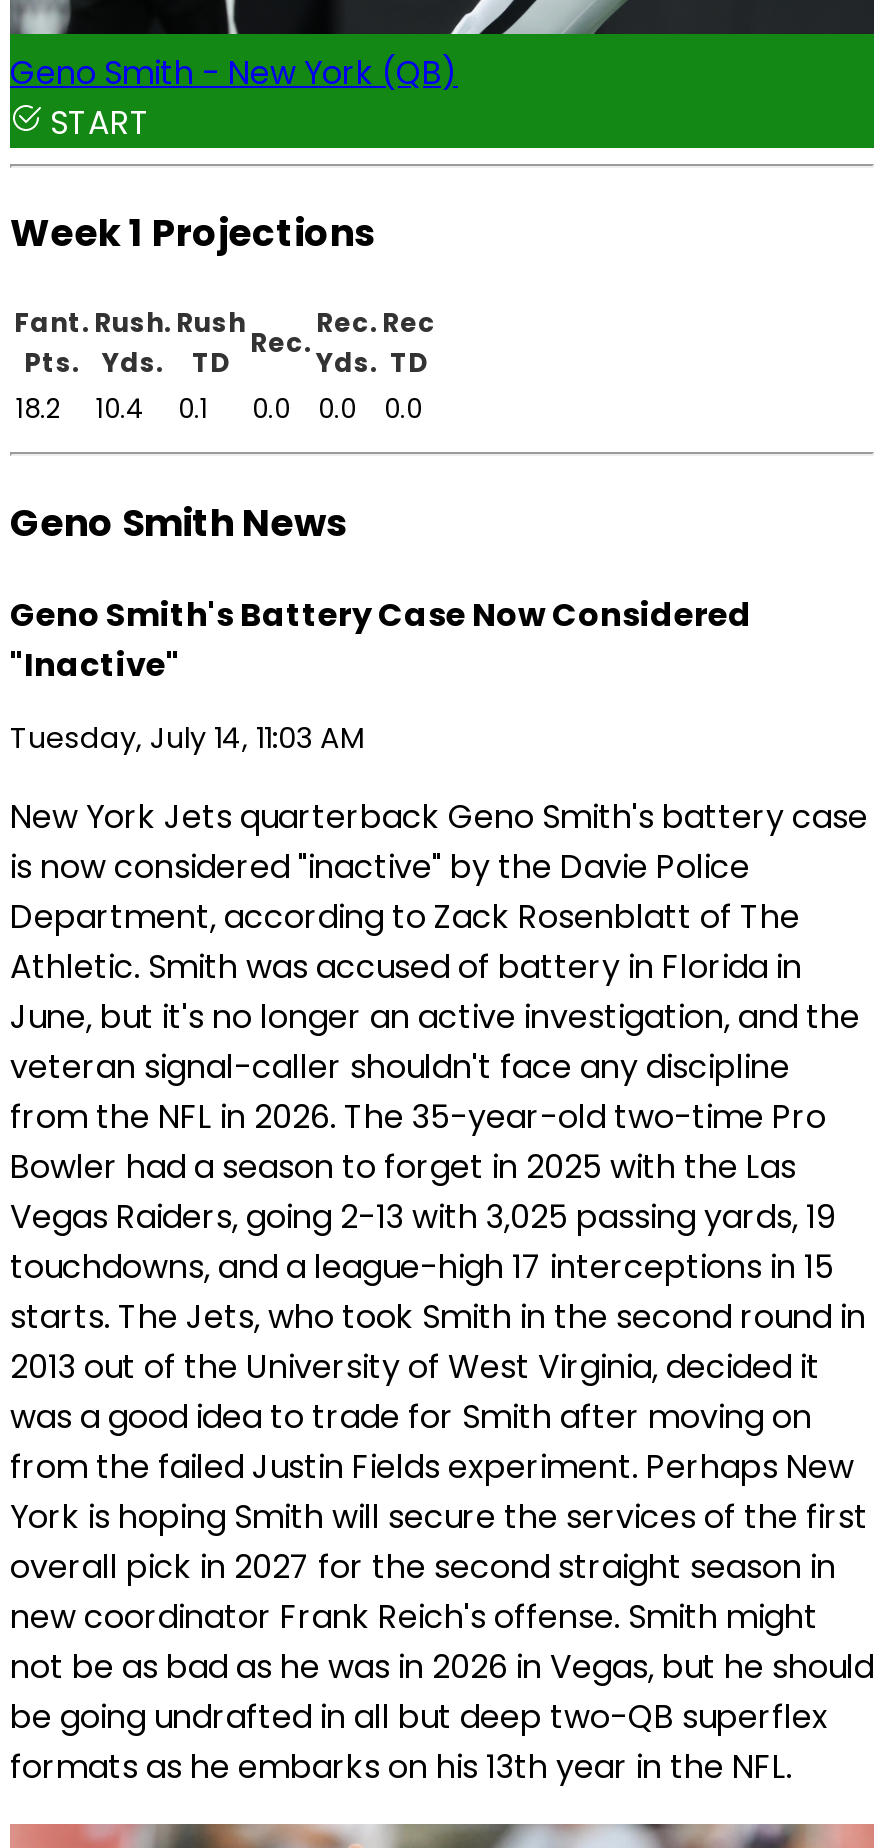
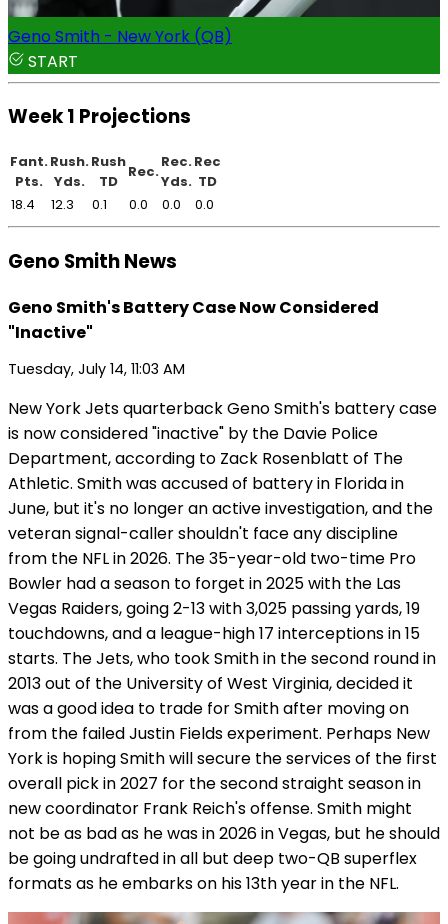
[16,390,62,428] 18.2 -> [11,195,35,214] 18.4
[96,390,144,428] 10.4 -> [51,195,74,214] 12.3

